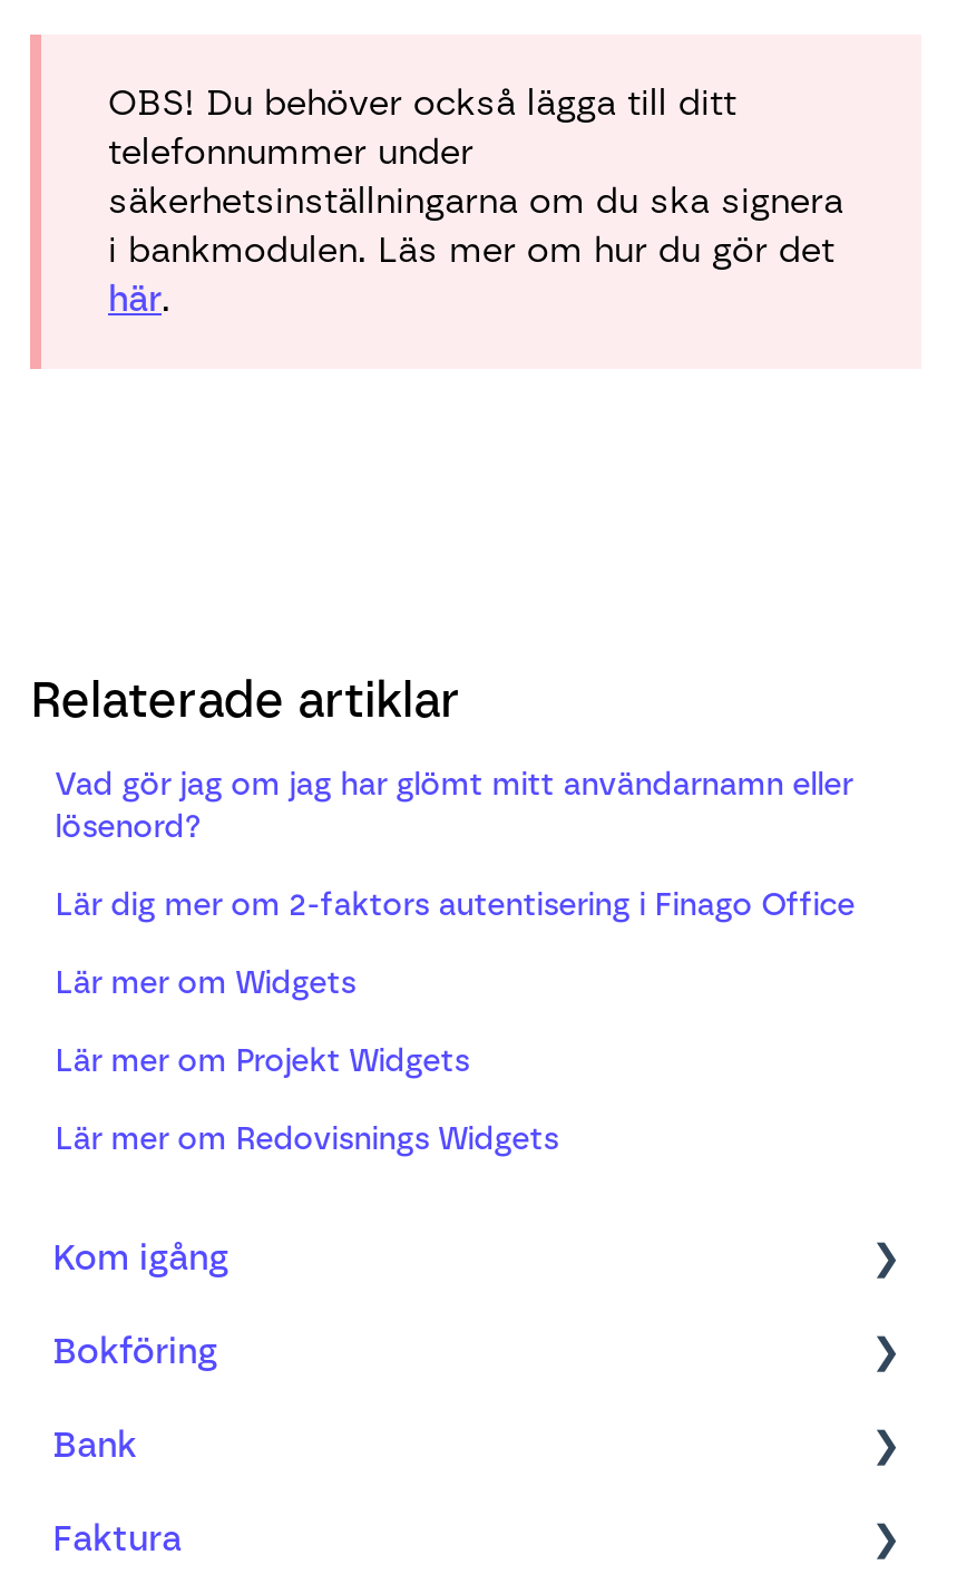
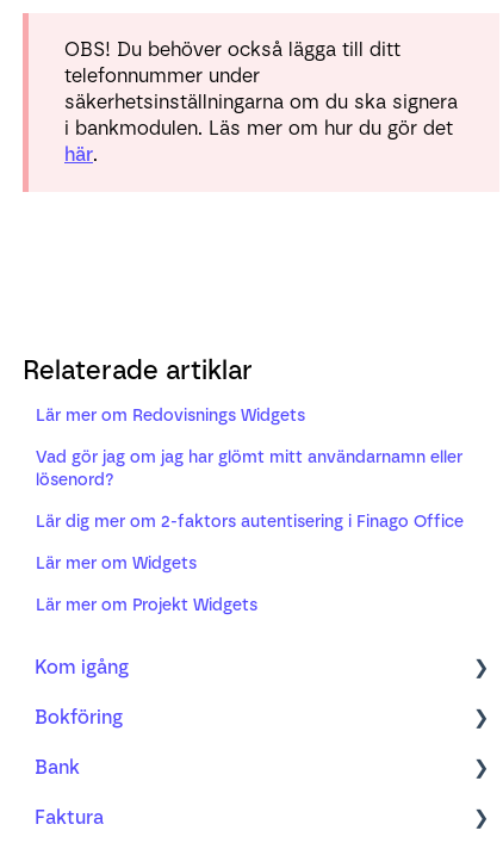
moved [55,766,855,1081] -> [36,447,464,615]: Vad gör jag om jag har glömt mitt användarnamn eller | lösenord? | Lär dig mer om 2-faktors autentisering i Finago Office | Lär mer om Widgets | Lär mer om Projekt Widgets
moved [55,1121,559,1159] -> [36,405,305,425]: Lär mer om Redovisnings Widgets

